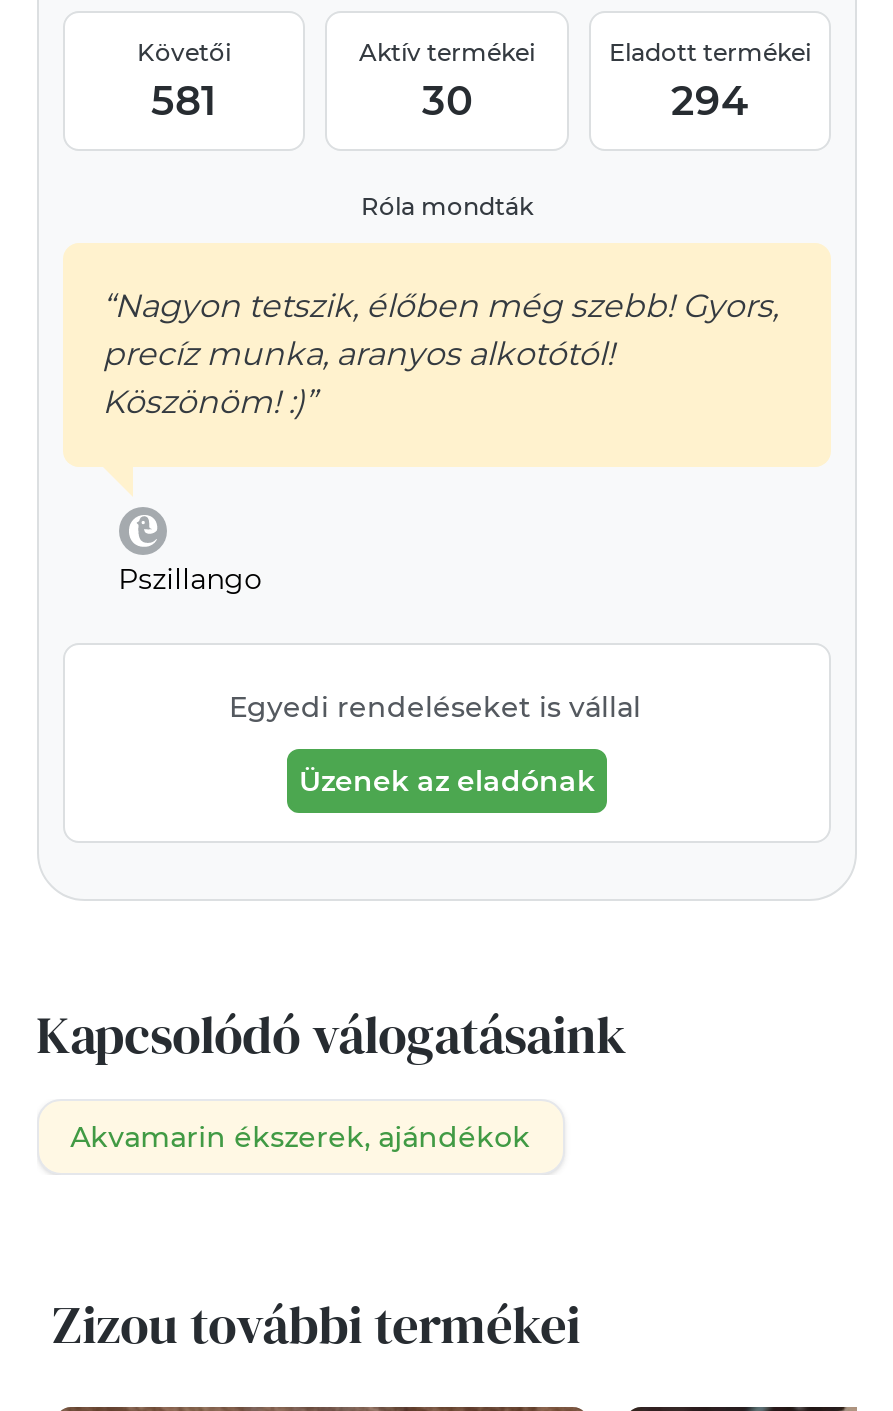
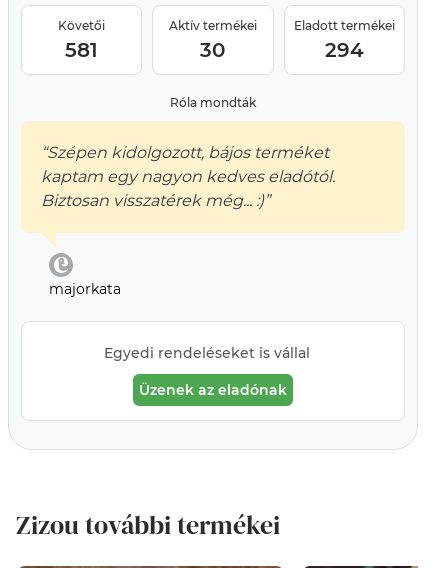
[102,287,778,421] “Nagyon tetszik, élőben még szebb! Gyors, | precíz munka, aranyos alkotótól! | Köszönöm! :)” -> [41,143,335,210] “Szépen kidolgozott, bájos terméket | kaptam egy nagyon kedves eladótól. | Biztosan visszatérek még... :)”
[118,561,262,597] Pszillango -> [49,280,121,298] majorkata
[36,999,626,1155] Kapcsolódó válogatásaink | Akvamarin ékszerek, ajándékok -> none

